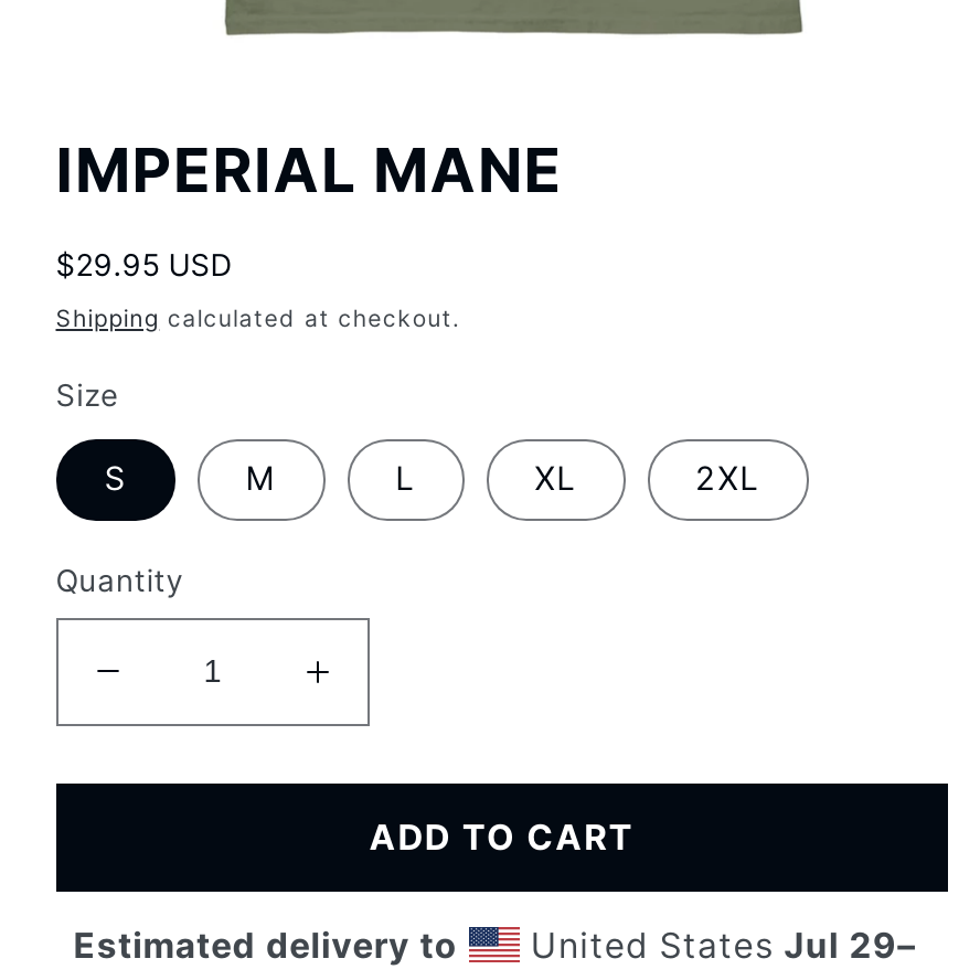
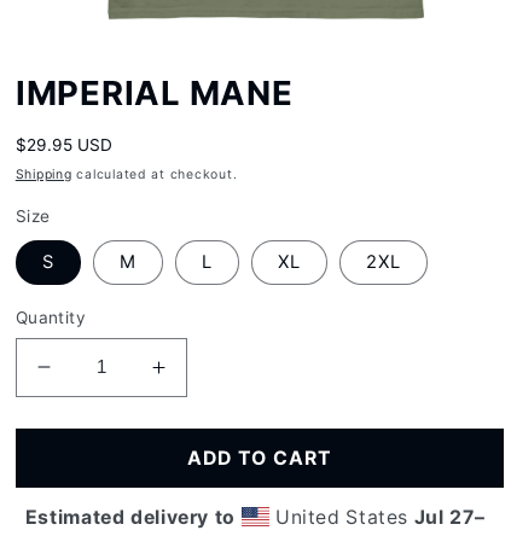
[520,925,917,967] United States Jul 29– -> [270,506,485,529] United States Jul 27–

